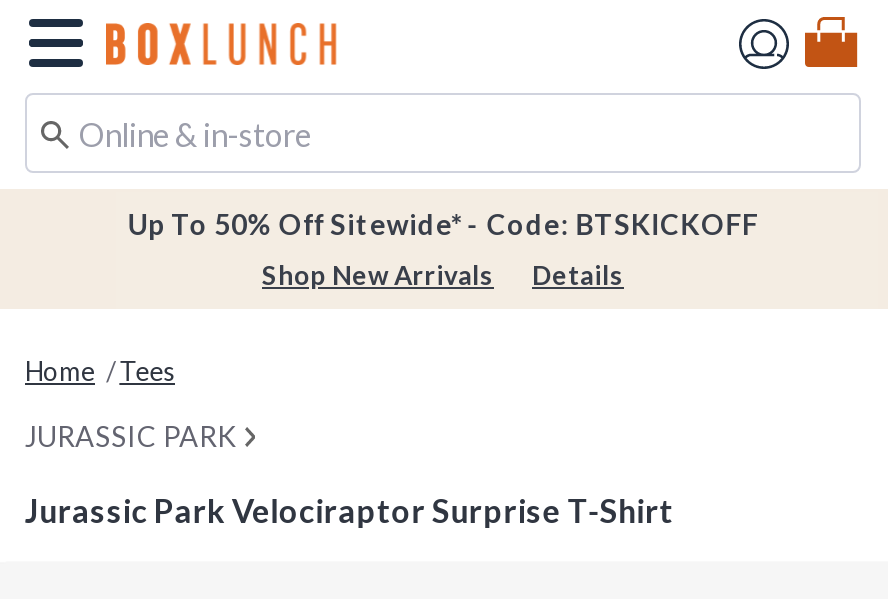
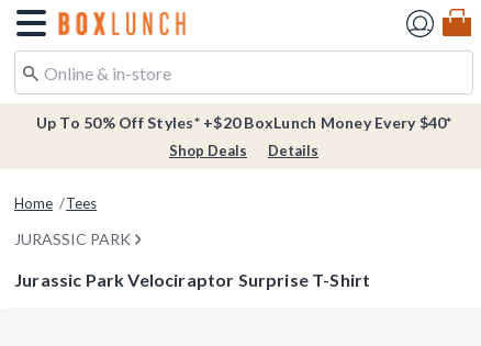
[127,207,759,241] Up To 50% Off Sitewide* - Code: BTSKICKOFF -> [36,113,452,132] Up To 50% Off Styles* +$20 BoxLunch Money Every $40*
[262,259,494,291] Shop New Arrivals -> [169,142,247,159] Shop Deals

